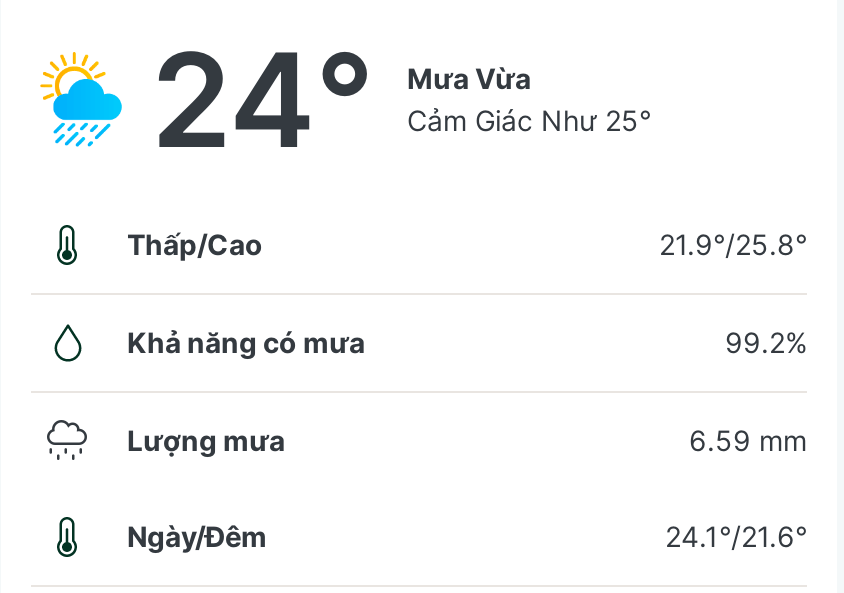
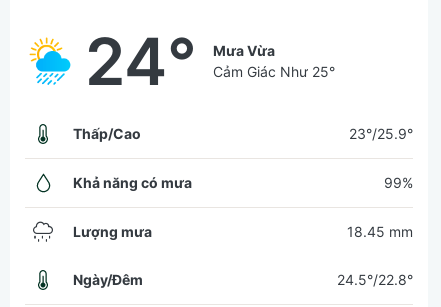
[659,227,807,261] 21.9°/25.8° -> [349,125,413,142] 23°/25.9°
[725,325,807,359] 99.2% -> [384,174,413,191] 99%
[689,423,807,457] 6.59 mm -> [347,223,413,240] 18.45 mm
[665,519,807,553] 24.1°/21.6° -> [337,271,413,288] 24.5°/22.8°

